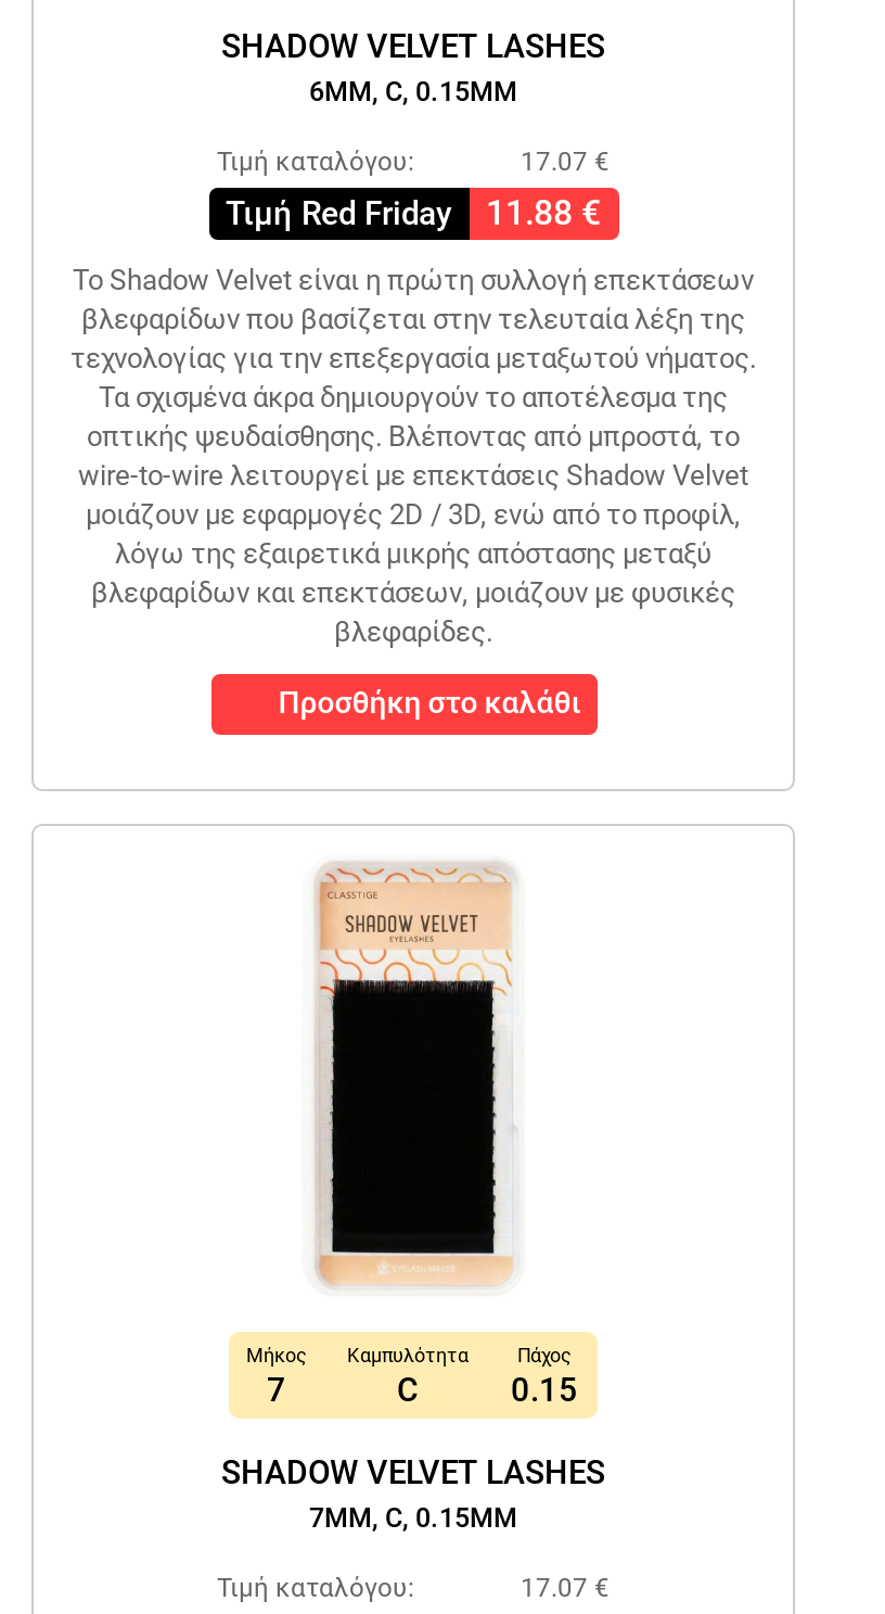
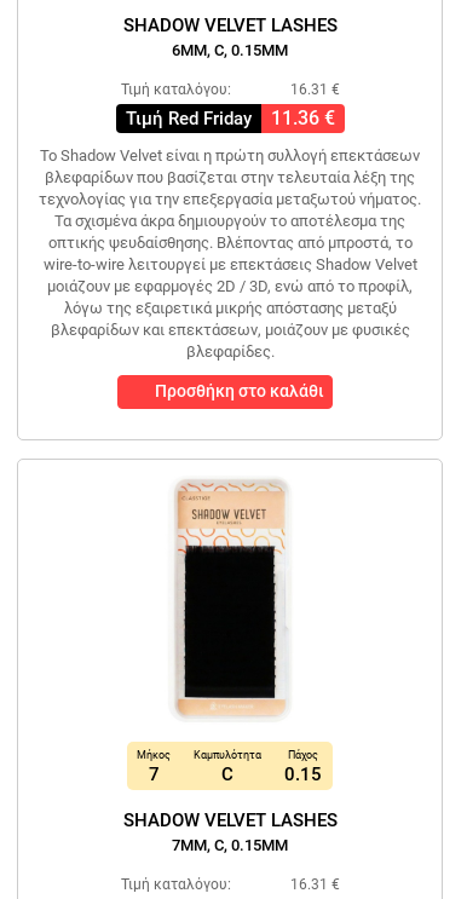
[521,147,610,177] 17.07 € -> [290,81,339,98] 16.31 €
[217,192,610,233] Τιμή Red Friday 11.88 € -> [120,106,339,129] Τιμή Red Friday 11.36 €
[521,1573,610,1603] 17.07 € -> [290,876,339,893] 16.31 €

